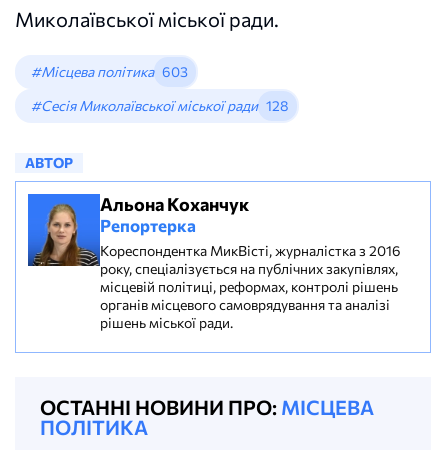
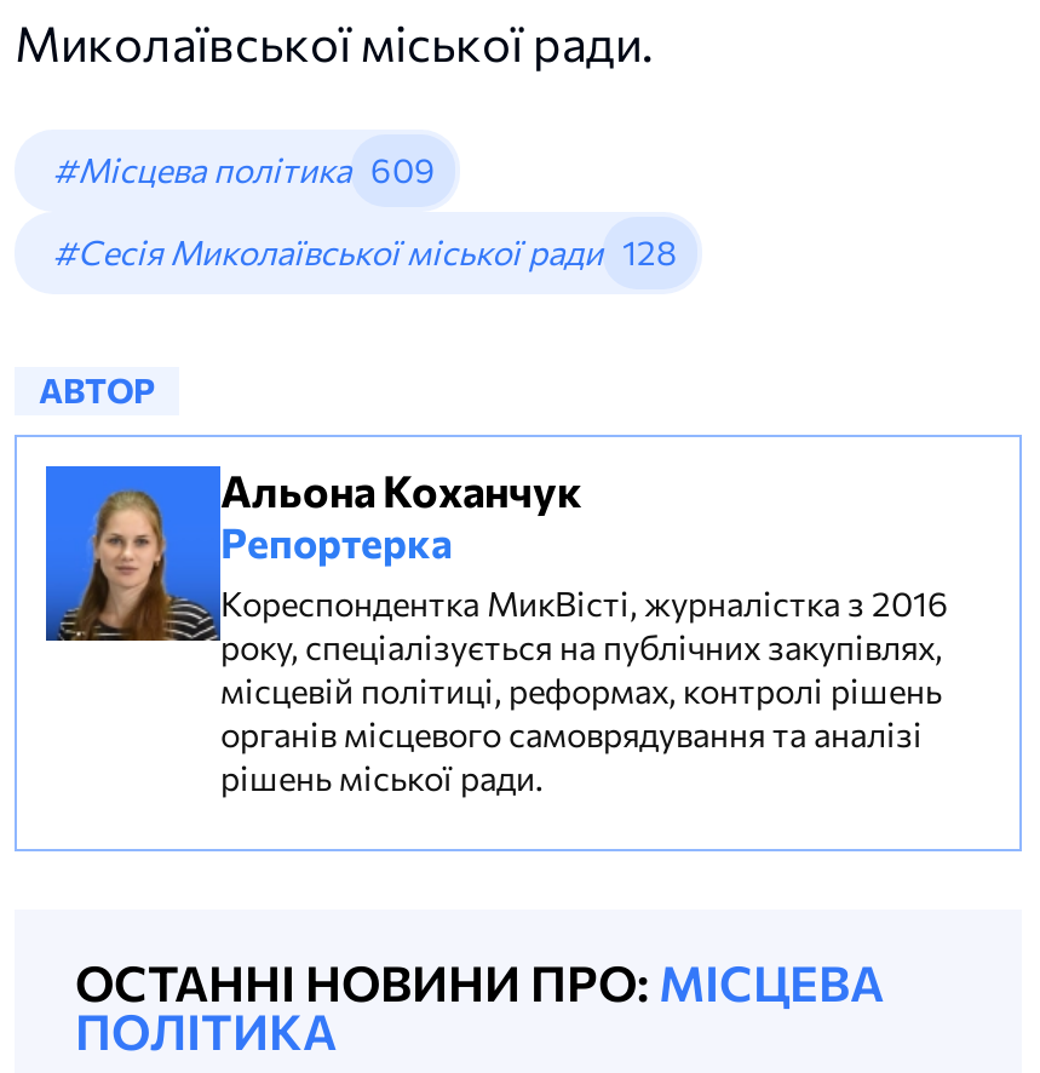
[31,62,188,79] #Місцева політика 603 -> [53,148,436,189] #Місцева політика 609

